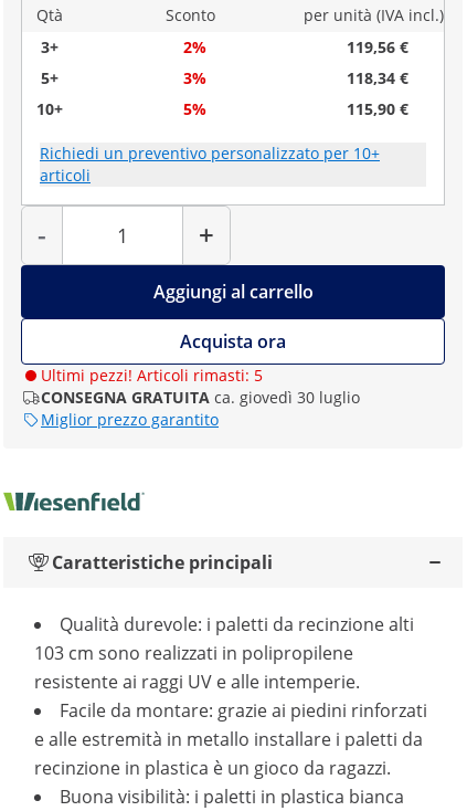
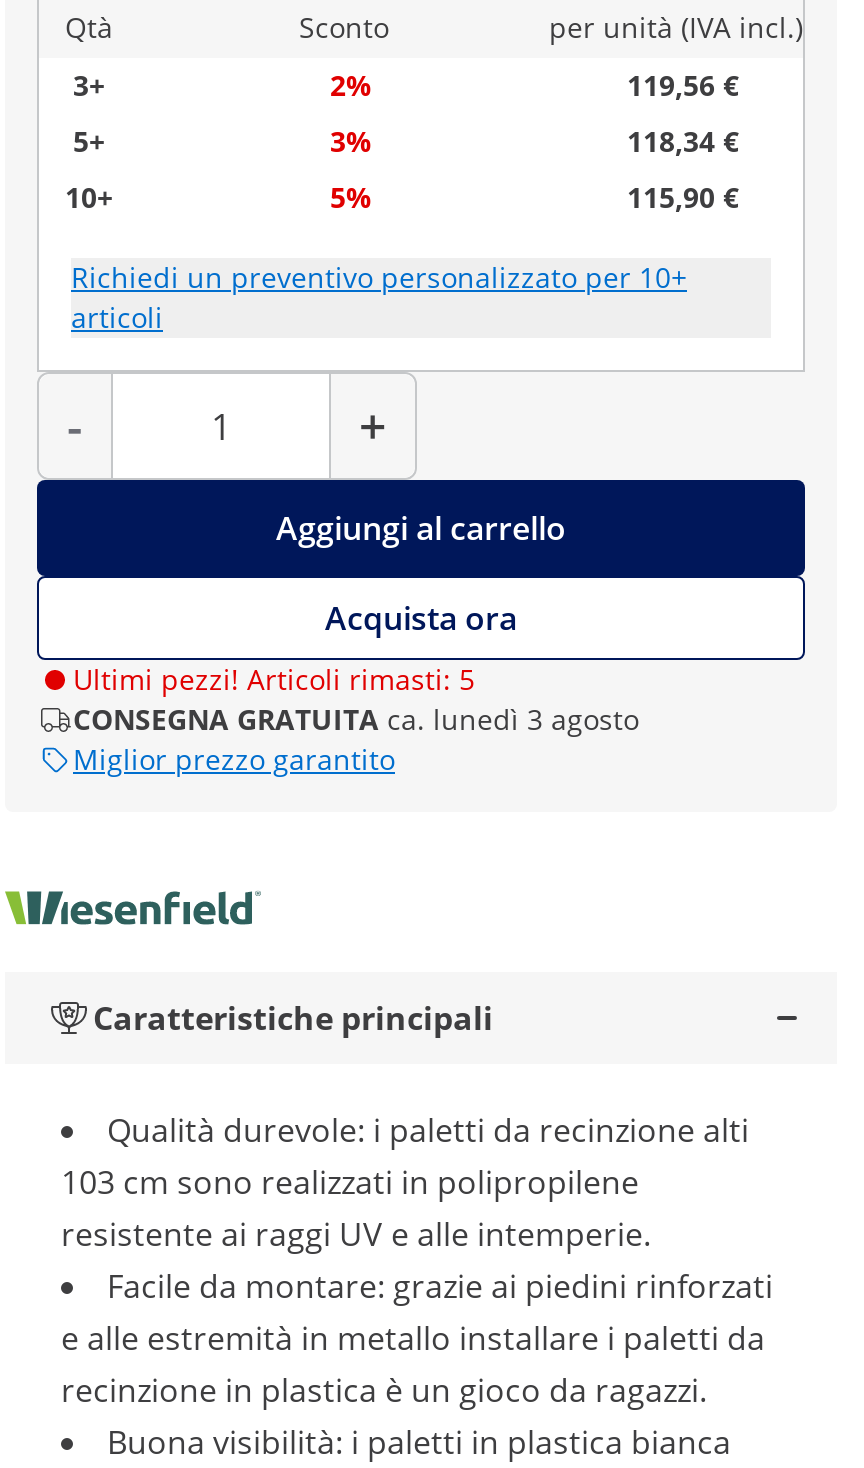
[41,387,360,408] CONSEGNA GRATUITA ca. giovedì 30 luglio -> [73,700,639,738] CONSEGNA GRATUITA ca. lunedì 3 agosto

